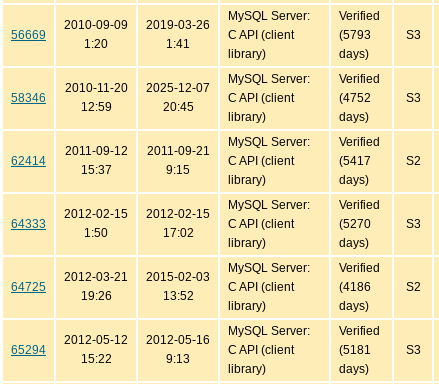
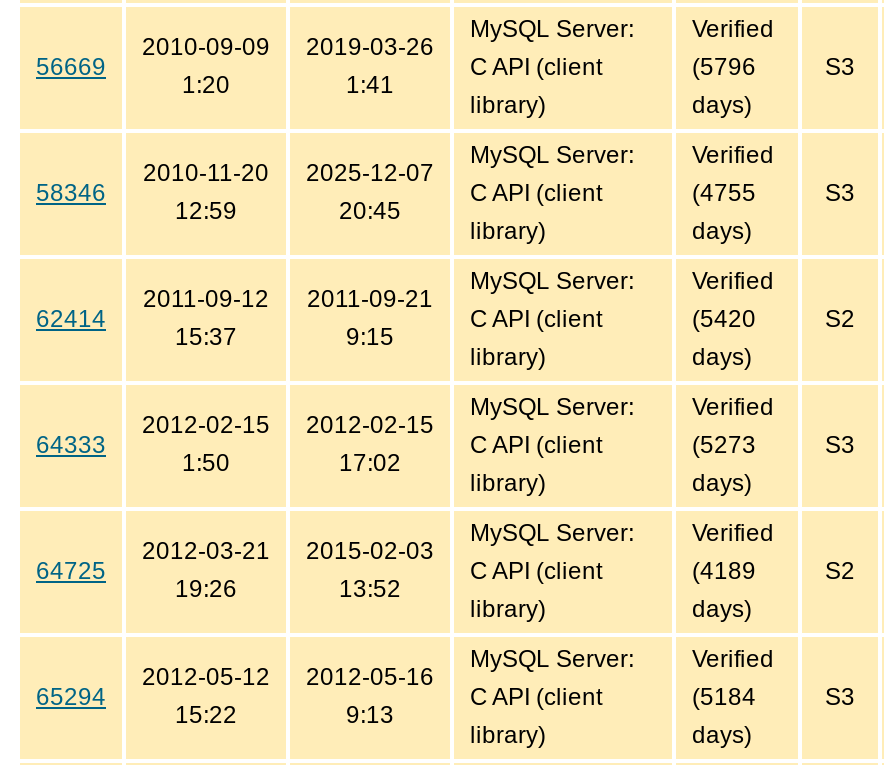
[339,28,371,42] (5793 -> [692,53,756,81] (5796
[339,91,371,105] (4752 -> [692,179,756,207] (4755
[339,154,371,168] (5417 -> [692,305,756,333] (5420
[339,217,371,231] (5270 -> [692,431,756,459] (5273
[339,280,371,294] (4186 -> [692,557,756,585] (4189
[339,343,371,357] (5181 -> [692,683,756,711] (5184

